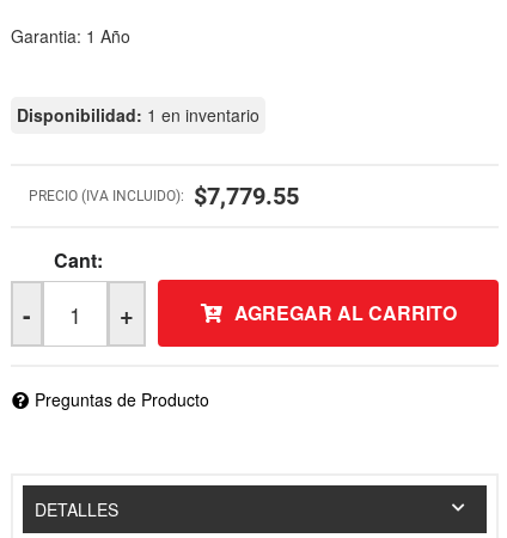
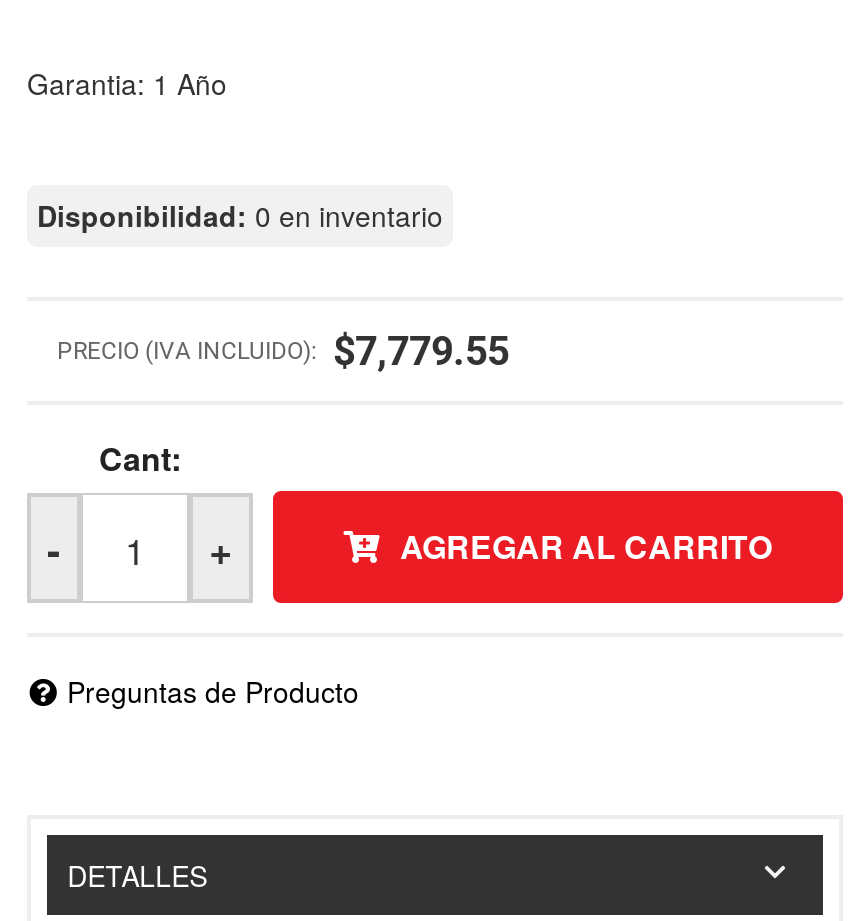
[17,103,259,127] Disponibilidad: 1 en inventario -> [37,195,443,235] Disponibilidad: 0 en inventario

